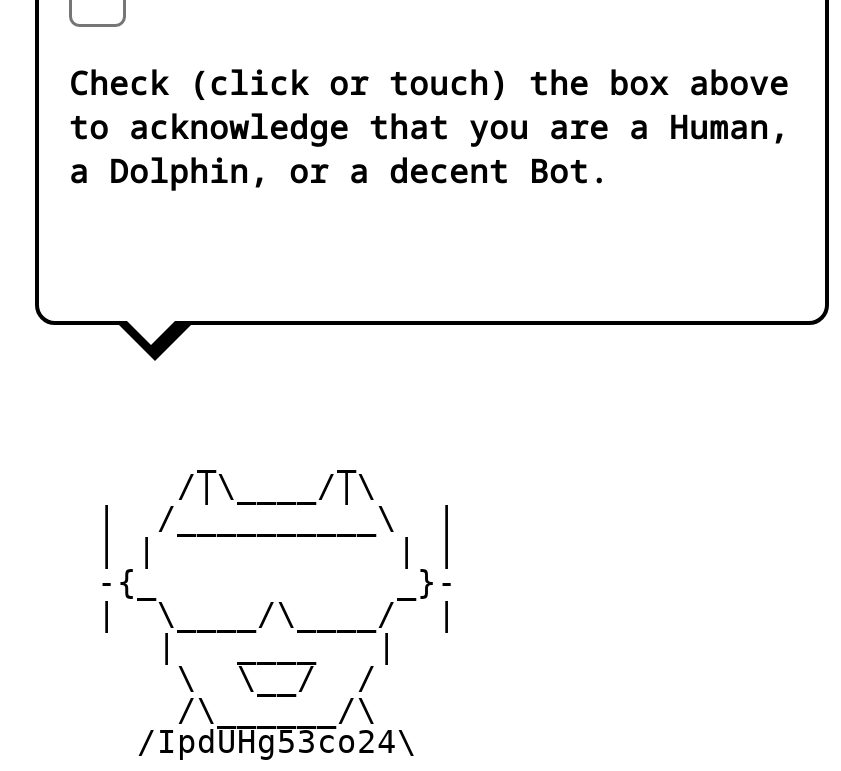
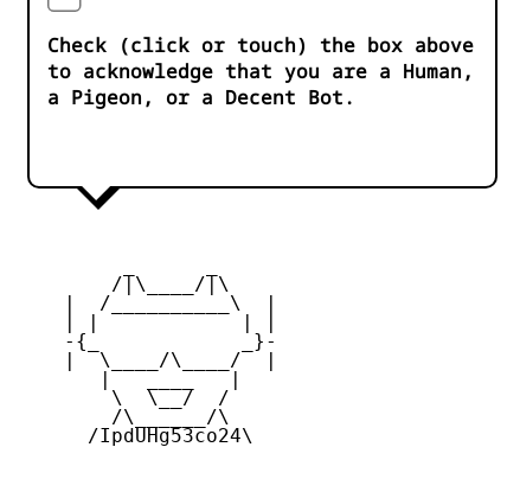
[69,149,609,193] a Dolphin, or a decent Bot. -> [47,84,355,111] a Pigeon, or a Decent Bot.

